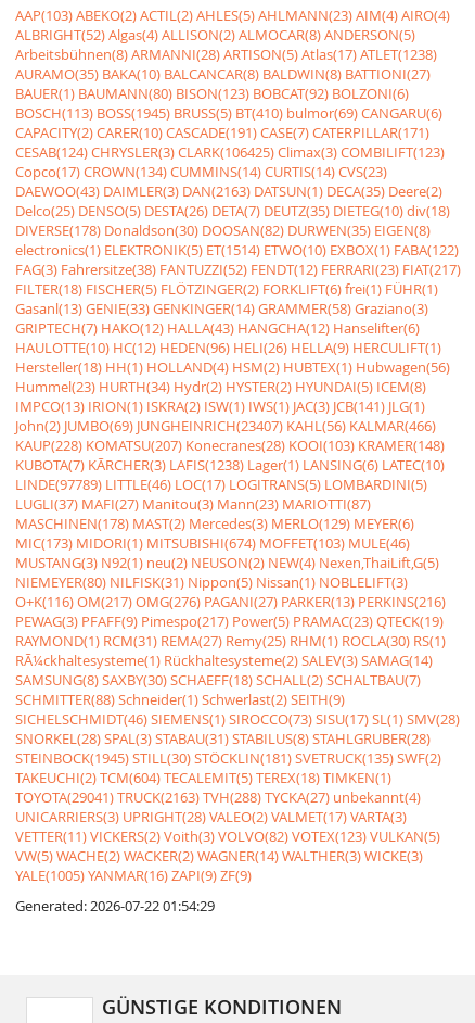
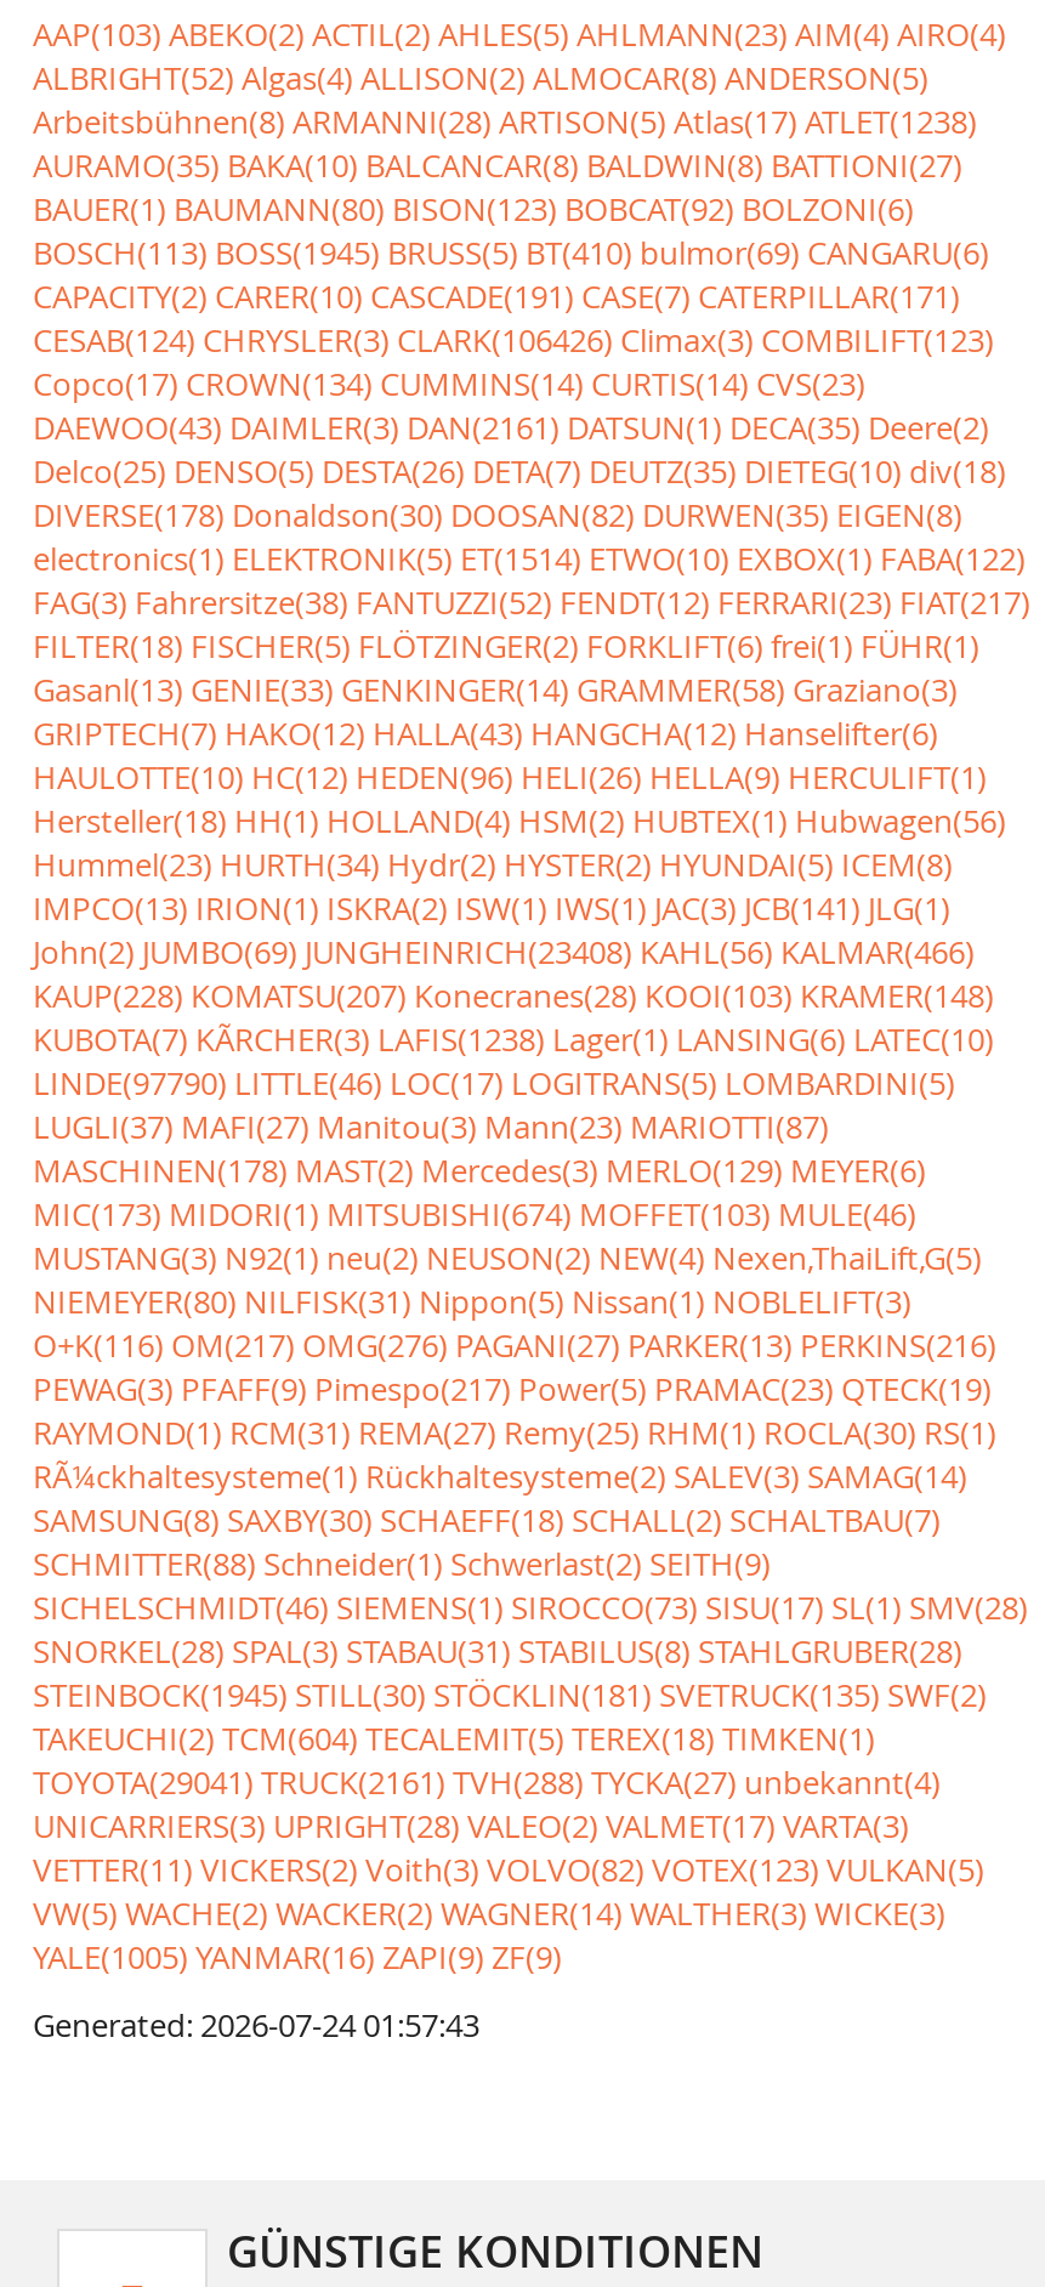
[15,142,445,162] CESAB(124) CHRYSLER(3) CLARK(106425) Climax(3) COMBILIFT(123) -> [33,318,994,362] CESAB(124) CHRYSLER(3) CLARK(106426) Climax(3) COMBILIFT(123)
[15,181,442,201] DAEWOO(43) DAIMLER(3) DAN(2163) DATSUN(1) DECA(35) Deere(2) -> [33,405,989,449] DAEWOO(43) DAIMLER(3) DAN(2161) DATSUN(1) DECA(35) Deere(2)
[15,416,436,435] John(2) JUMBO(69) JUNGHEINRICH(23407) KAHL(56) KALMAR(466) -> [33,930,975,974] John(2) JUMBO(69) JUNGHEINRICH(23408) KAHL(56) KALMAR(466)
[15,475,427,494] LINDE(97789) LITTLE(46) LOC(17) LOGITRANS(5) LOMBARDINI(5) -> [33,1061,955,1105] LINDE(97790) LITTLE(46) LOC(17) LOGITRANS(5) LOMBARDINI(5)
[15,787,421,807] TOYOTA(29041) TRUCK(2163) TVH(288) TYCKA(27) unbekannt(4) -> [33,1760,941,1804] TOYOTA(29041) TRUCK(2161) TVH(288) TYCKA(27) unbekannt(4)
[15,896,215,915] Generated: 2026-07-22 01:54:29 -> [33,2003,479,2047] Generated: 2026-07-24 01:57:43

